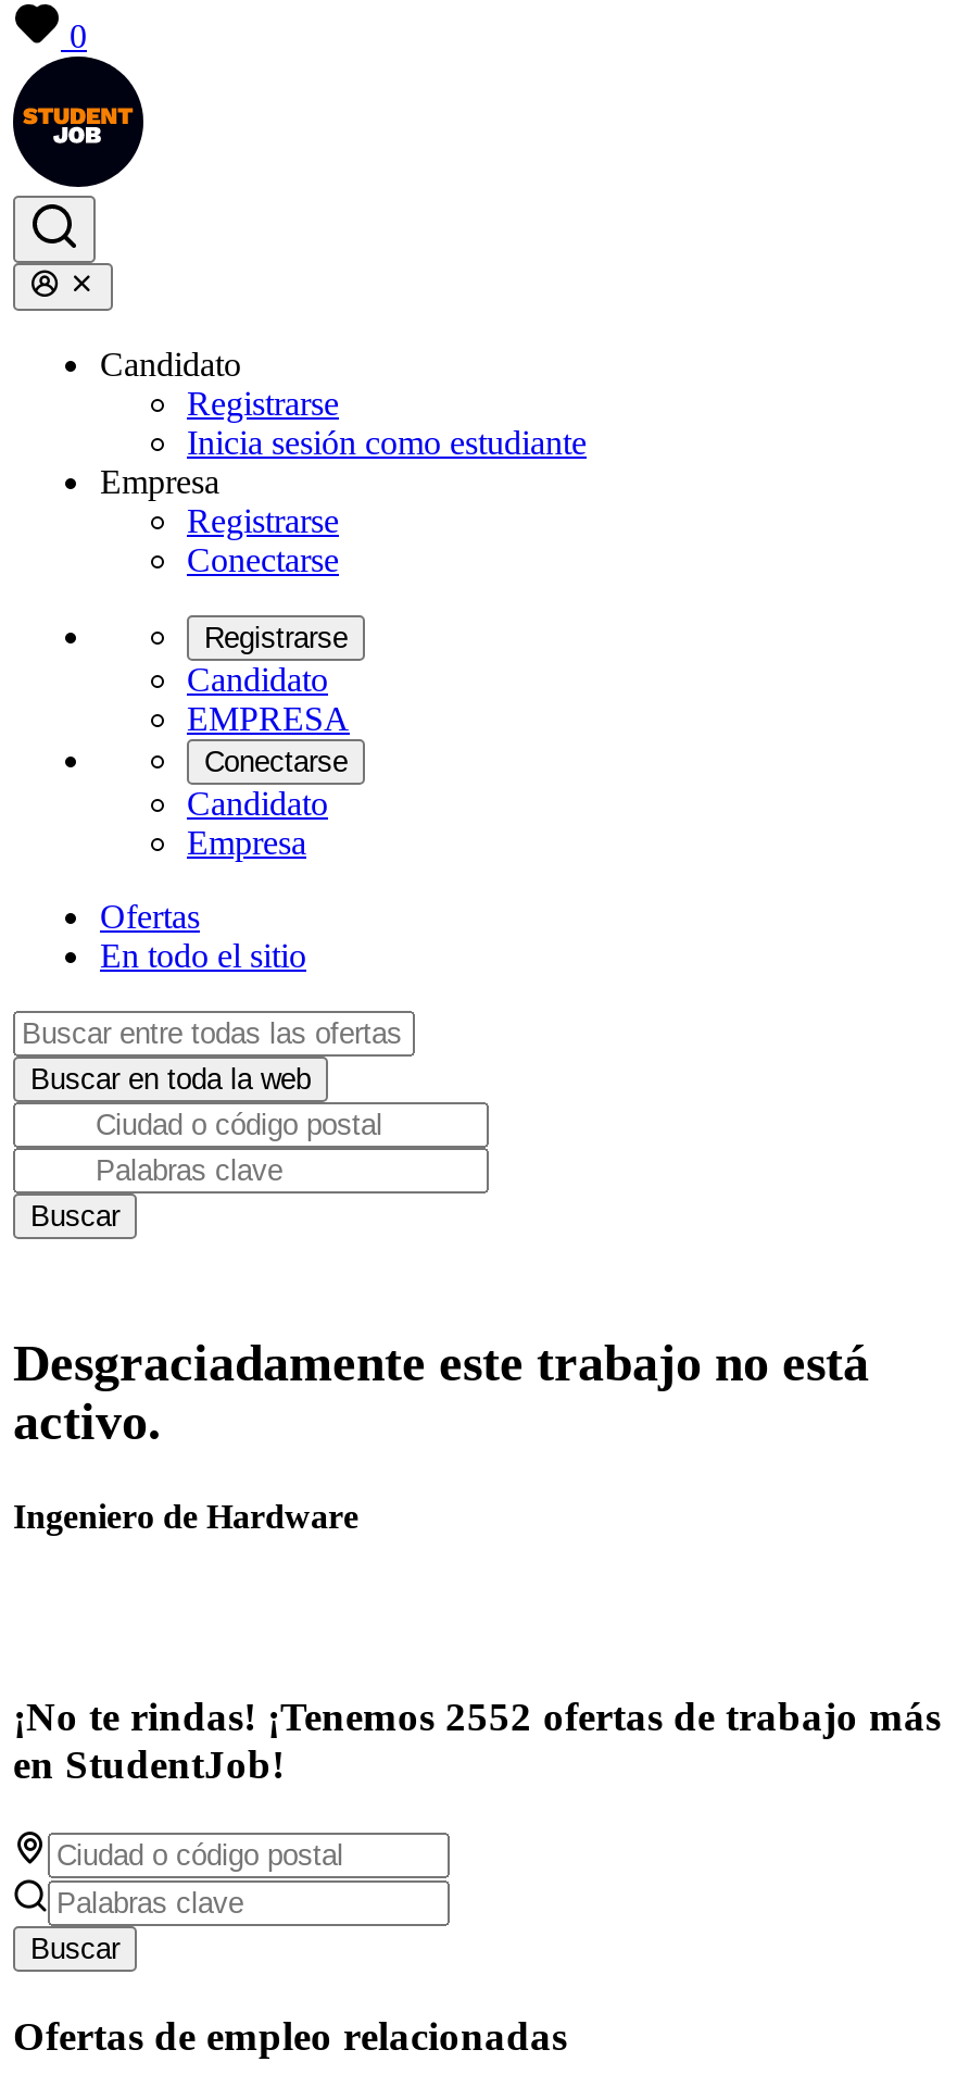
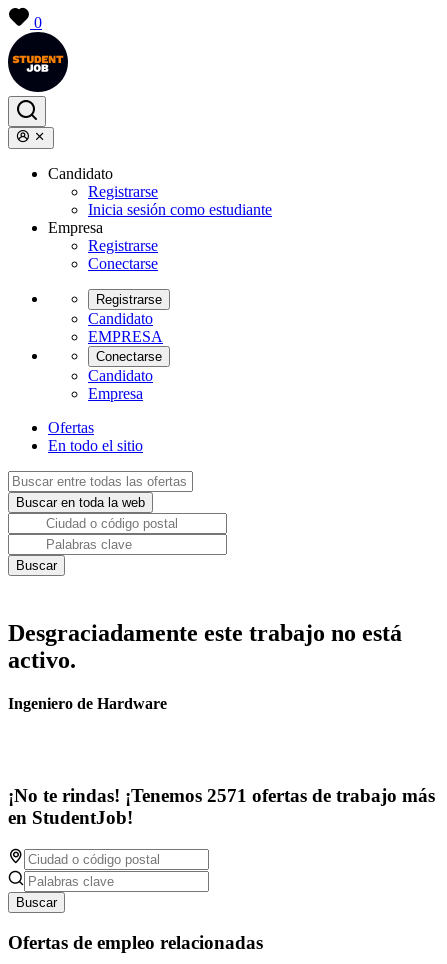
[13,1694,941,1740] ¡No te rindas! ¡Tenemos 2552 ofertas de trabajo más -> [8,785,435,806] ¡No te rindas! ¡Tenemos 2571 ofertas de trabajo más

